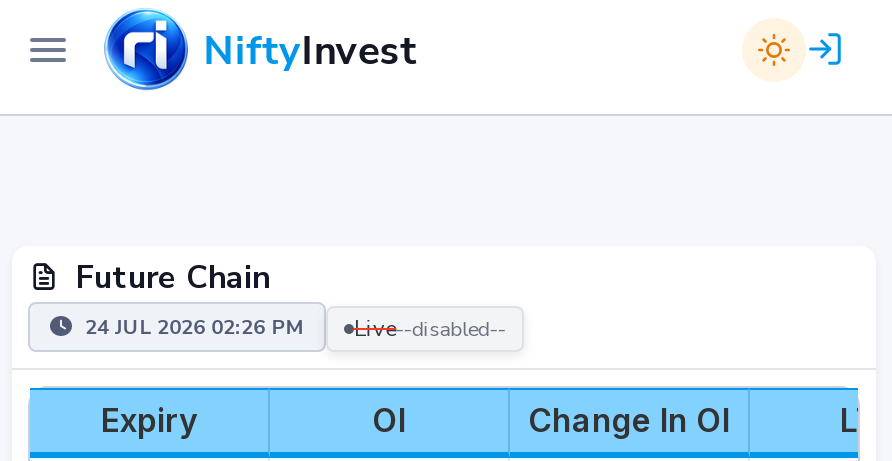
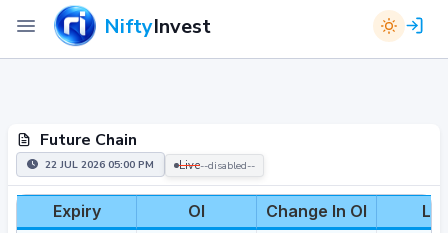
[85,313,506,344] 24 JUL 2026 02:26 PM Live--disabled-- -> [45,157,255,173] 22 JUL 2026 05:00 PM Live--disabled--

